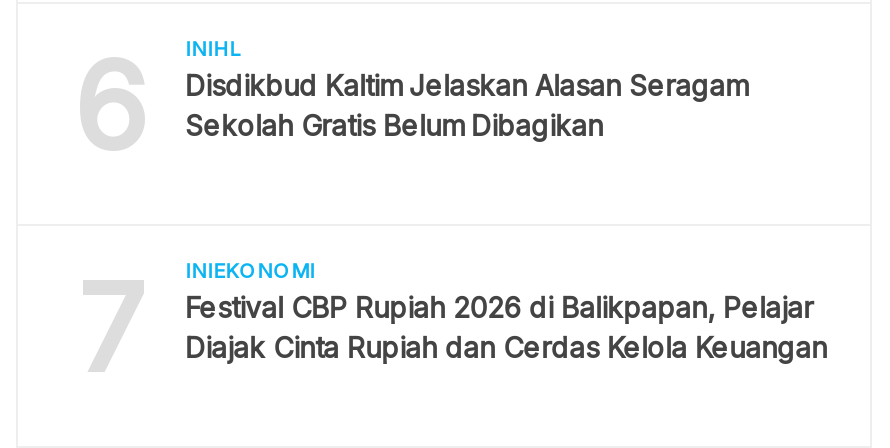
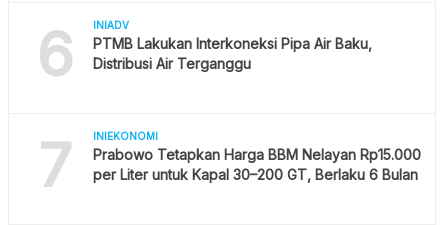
[185,35,747,141] INIHL | Disdikbud Kaltim Jelaskan Alasan Seragam | Sekolah Gratis Belum Dibagikan -> [93,18,372,71] INIADV | PTMB Lakukan Interkoneksi Pipa Air Baku, | Distribusi Air Terganggu
[185,289,827,363] Festival CBP Rupiah 2026 di Balikpapan, Pelajar | Diajak Cinta Rupiah dan Cerdas Kelola Keuangan -> [93,145,421,182] Prabowo Tetapkan Harga BBM Nelayan Rp15.000 | per Liter untuk Kapal 30–200 GT, Berlaku 6 Bulan

